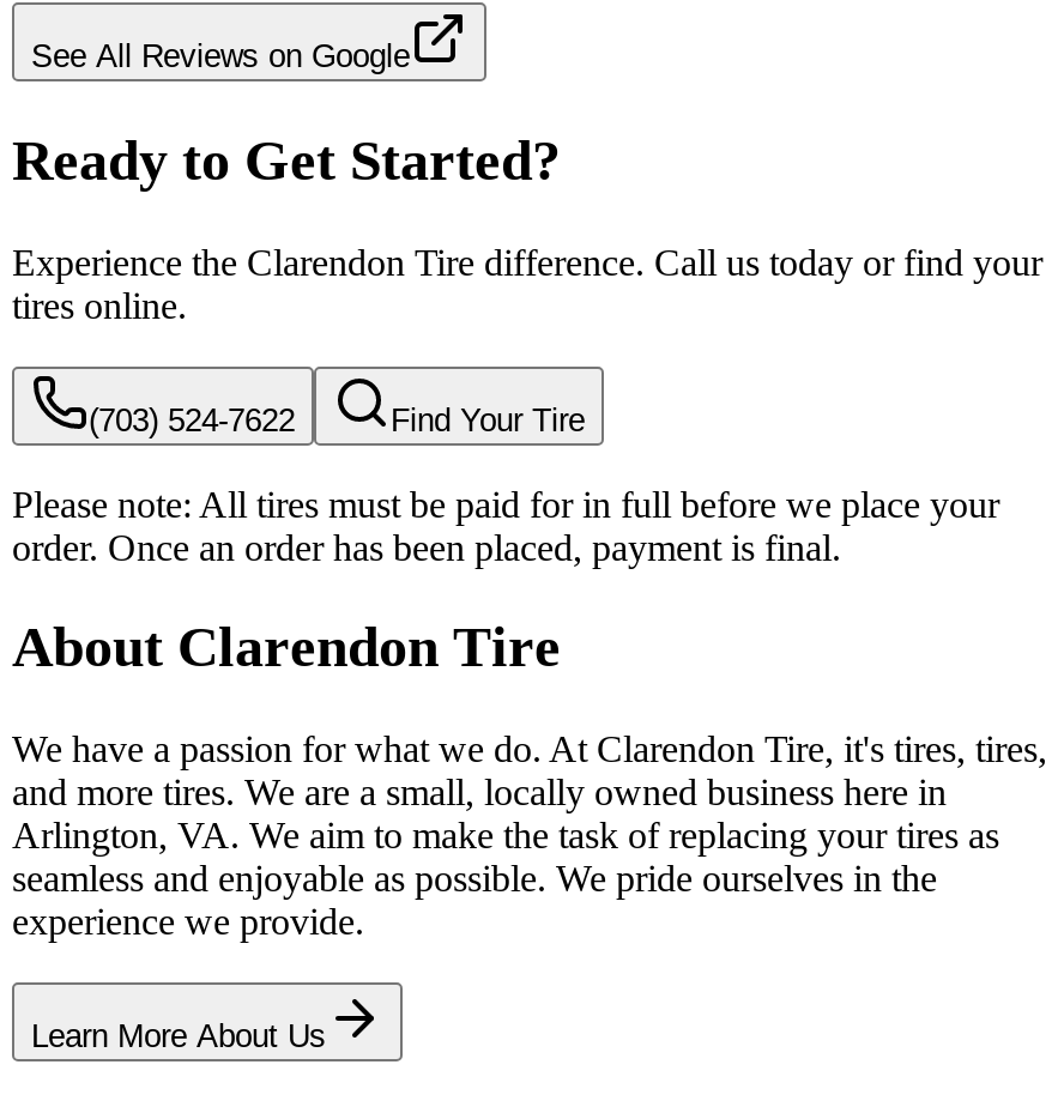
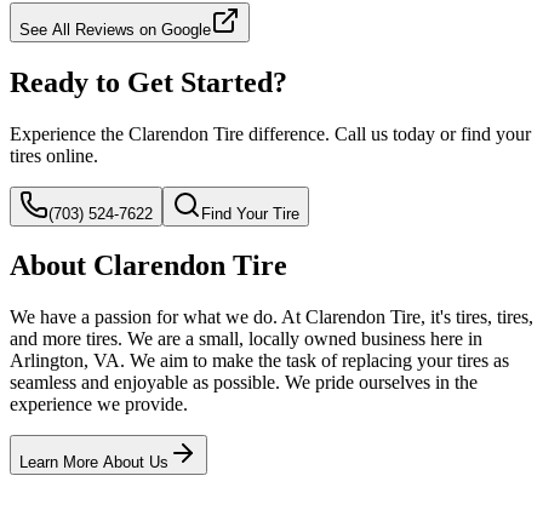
[12,483,999,567] Please note: All tires must be paid for in full before we place your | order. Once an order has been placed, payment is final. -> none

